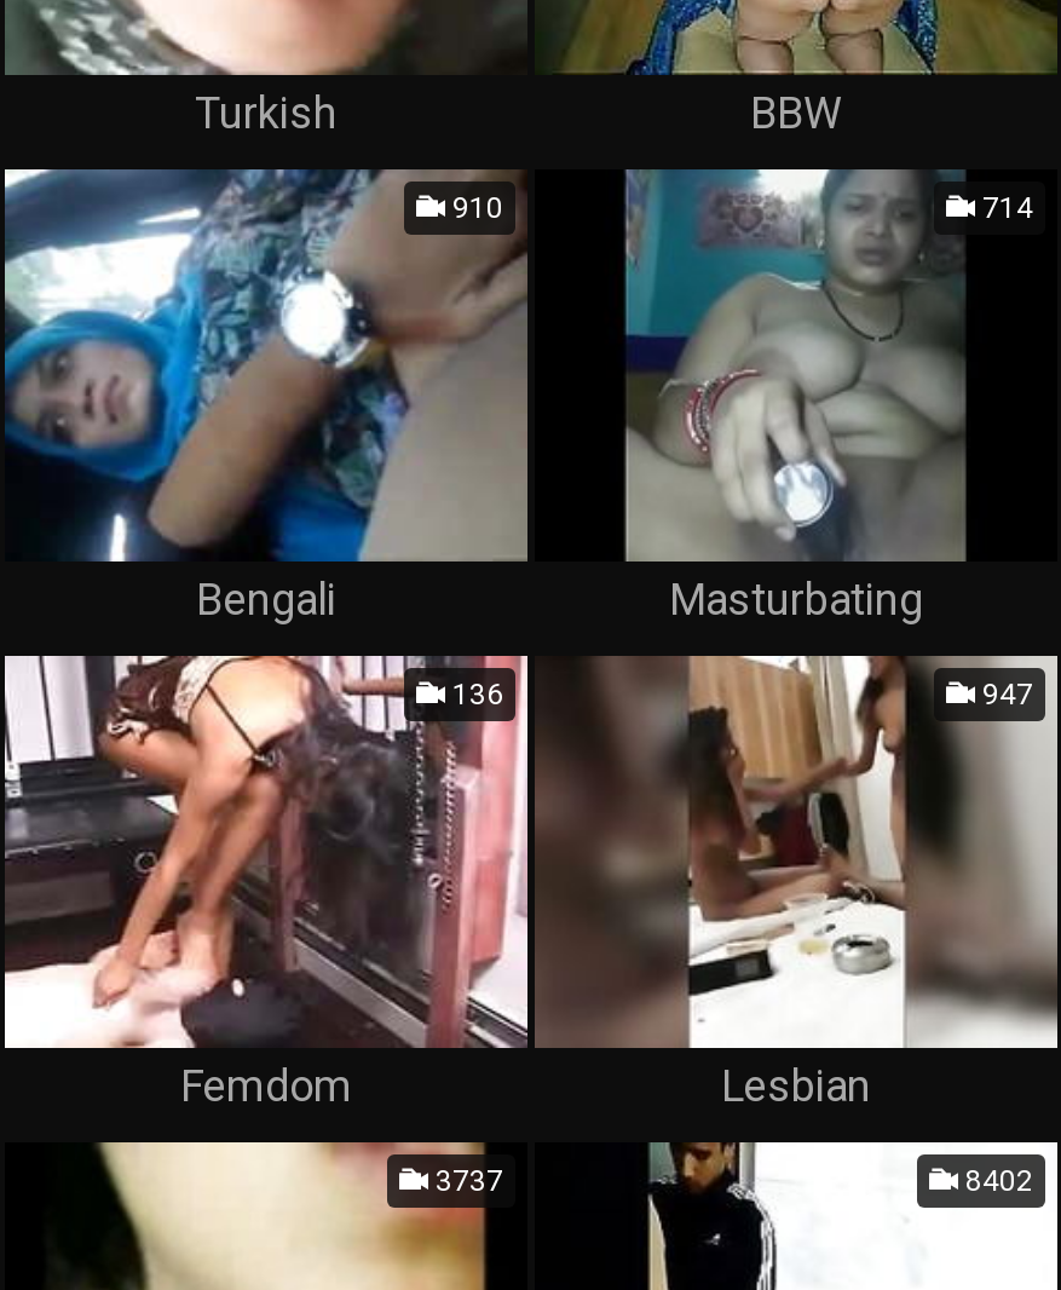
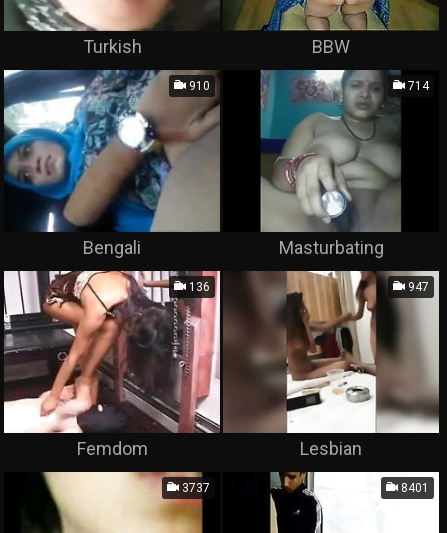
[965,1164,1033,1198] 8402 -> [401,481,429,495] 8401

